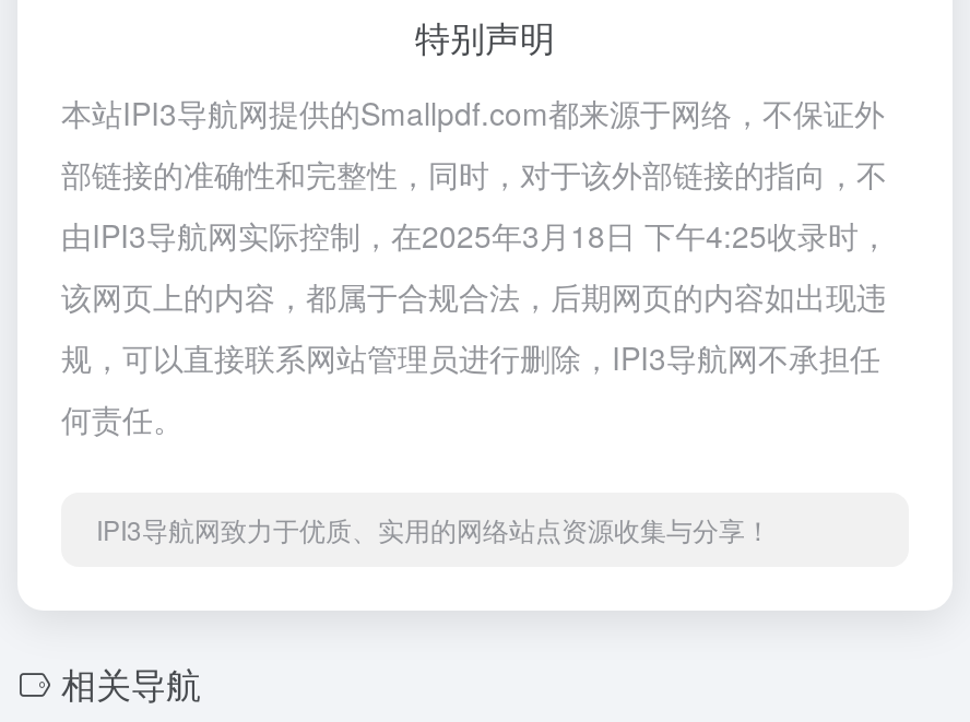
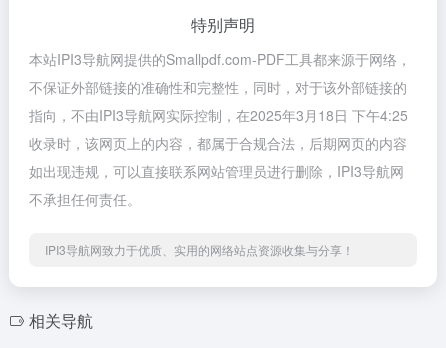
[61,91,889,440] 本站IPI3导航网提供的Smallpdf.com都来源于网络，不保证外 | 部链接的准确性和完整性，同时，对于该外部链接的指向，不 | 由IPI3导航网实际控制，在2025年3月18日 下午4:25收录时， | 该网页上的内容，都属于合规合法，后期网页的内容如出现违 | 规，可以直接联系网站管理员进行删除，IPI3导航网不承担任 | 何责任。 -> [29,49,411,209] 本站IPI3导航网提供的Smallpdf.com-PDF工具都来源于网络， | 不保证外部链接的准确性和完整性，同时，对于该外部链接的 | 指向，不由IPI3导航网实际控制，在2025年3月18日 下午4:25 | 收录时，该网页上的内容，都属于合规合法，后期网页的内容 | 如出现违规，可以直接联系网站管理员进行删除，IPI3导航网 | 不承担任何责任。

